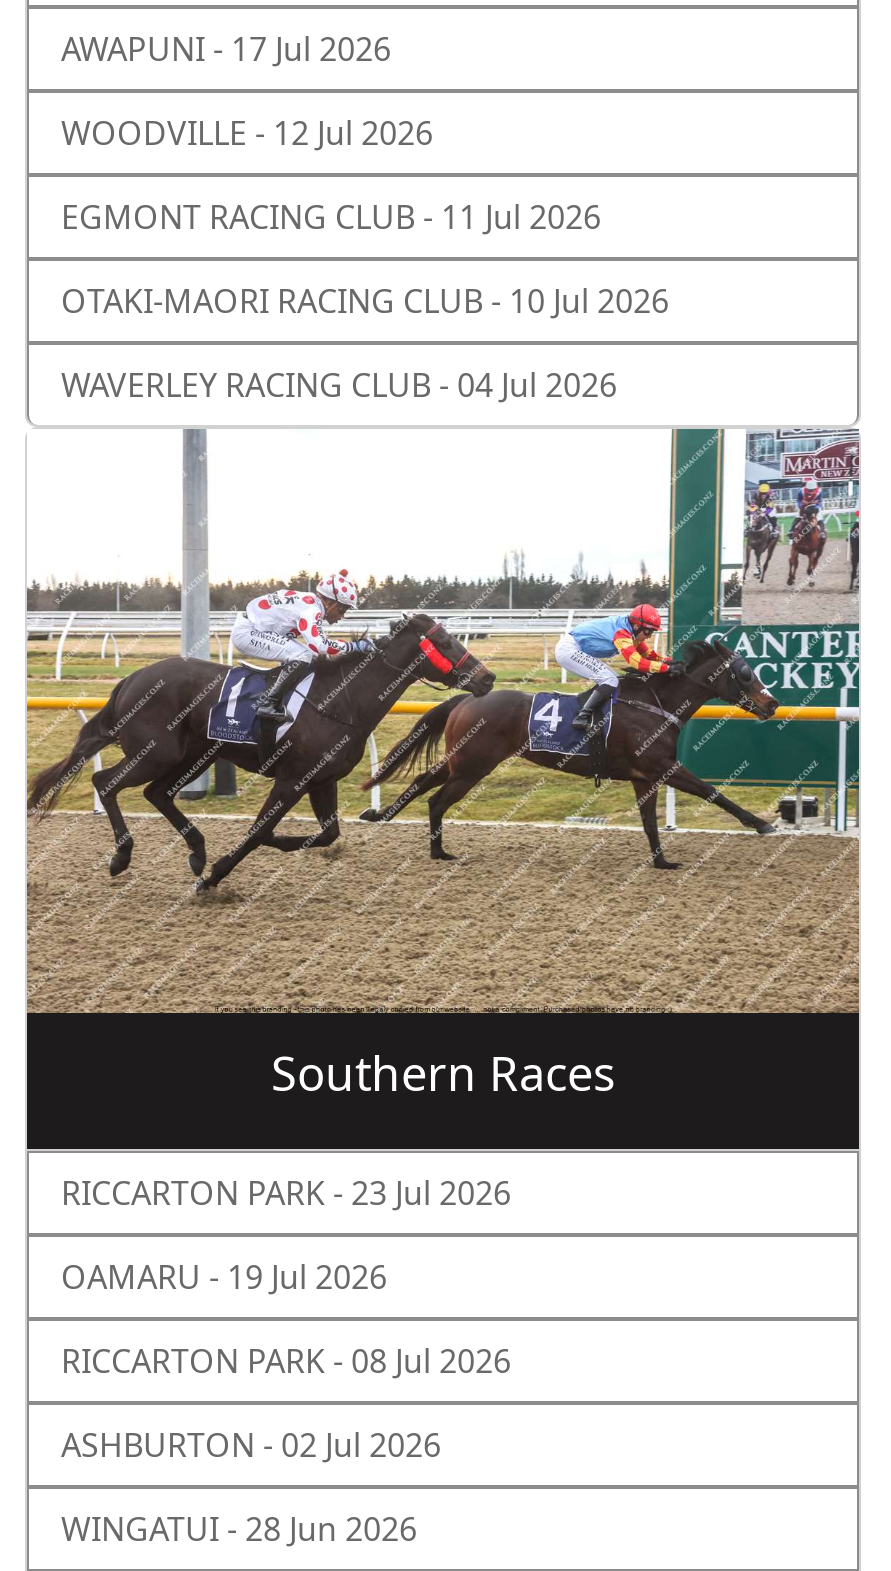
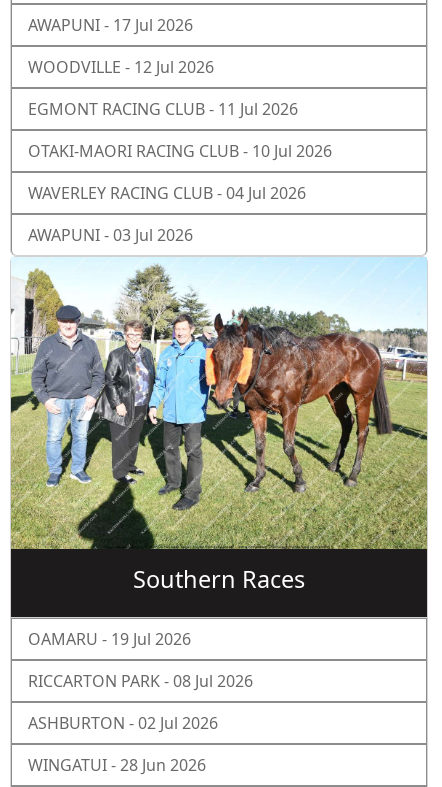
none -> [28,224,193,246] AWAPUNI - 03 Jul 2026
[25,429,861,1015] [image] -> [10,257,428,549] [image]
moved [271,1040,615,1104] -> [133,563,305,595]: Southern Races
[61,1170,511,1214] RICCARTON PARK - 23 Jul 2026 -> none

